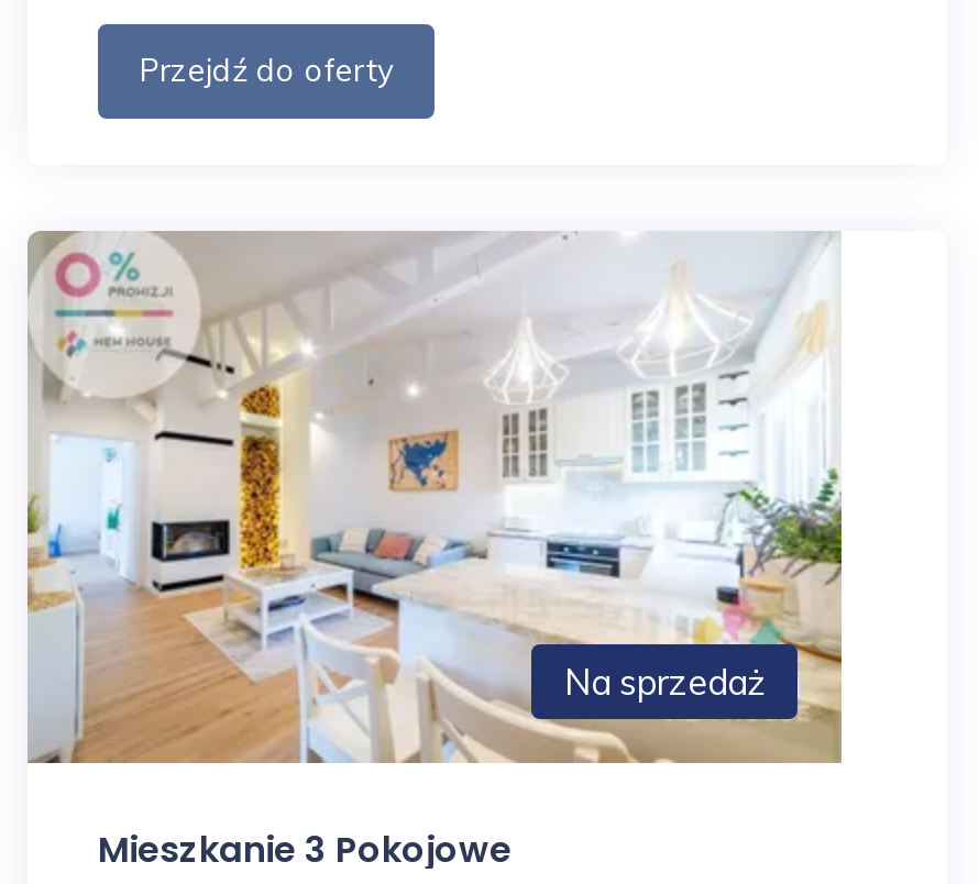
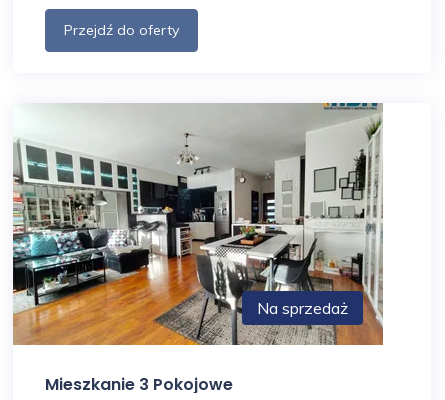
[25,231,844,765] [image] -> [12,102,383,346] [image]

